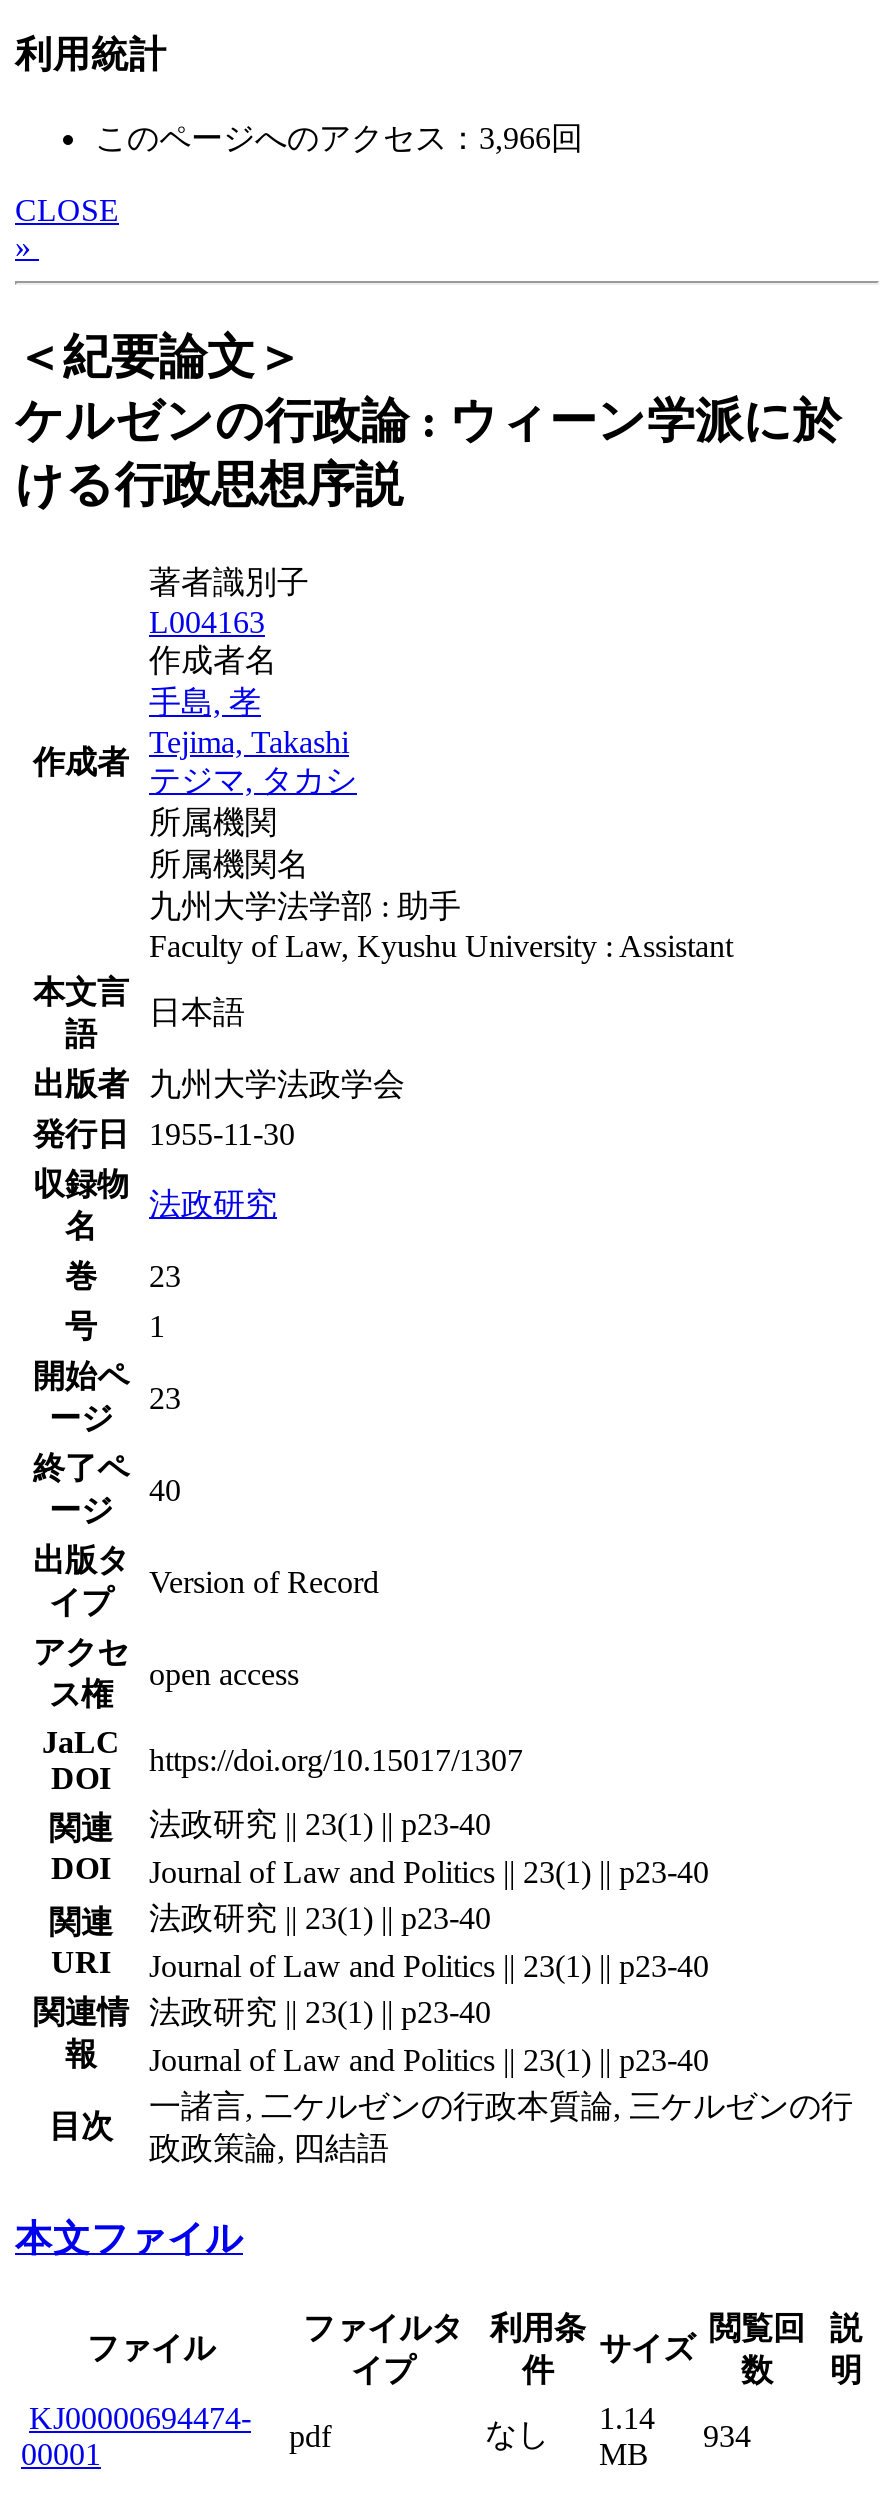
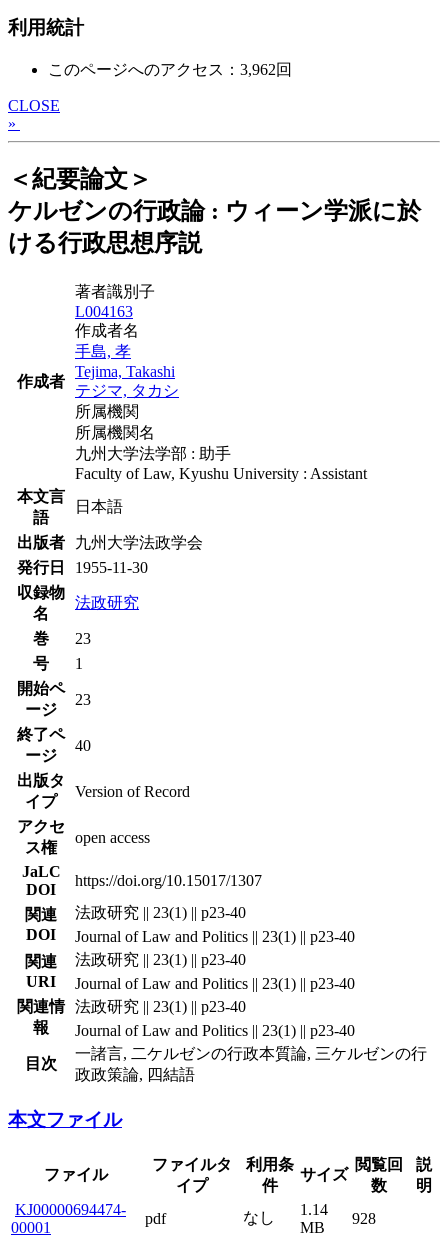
[95,121,583,155] このページへのアクセス：3,966回 -> [48,61,292,78] このページへのアクセス：3,962回
[703,2419,751,2453] 934 -> [352,1210,376,1227] 928

